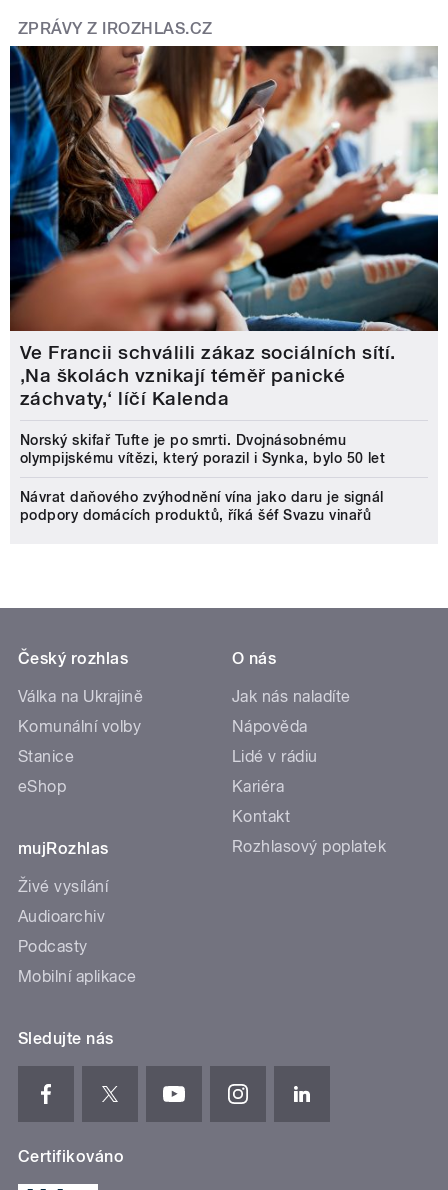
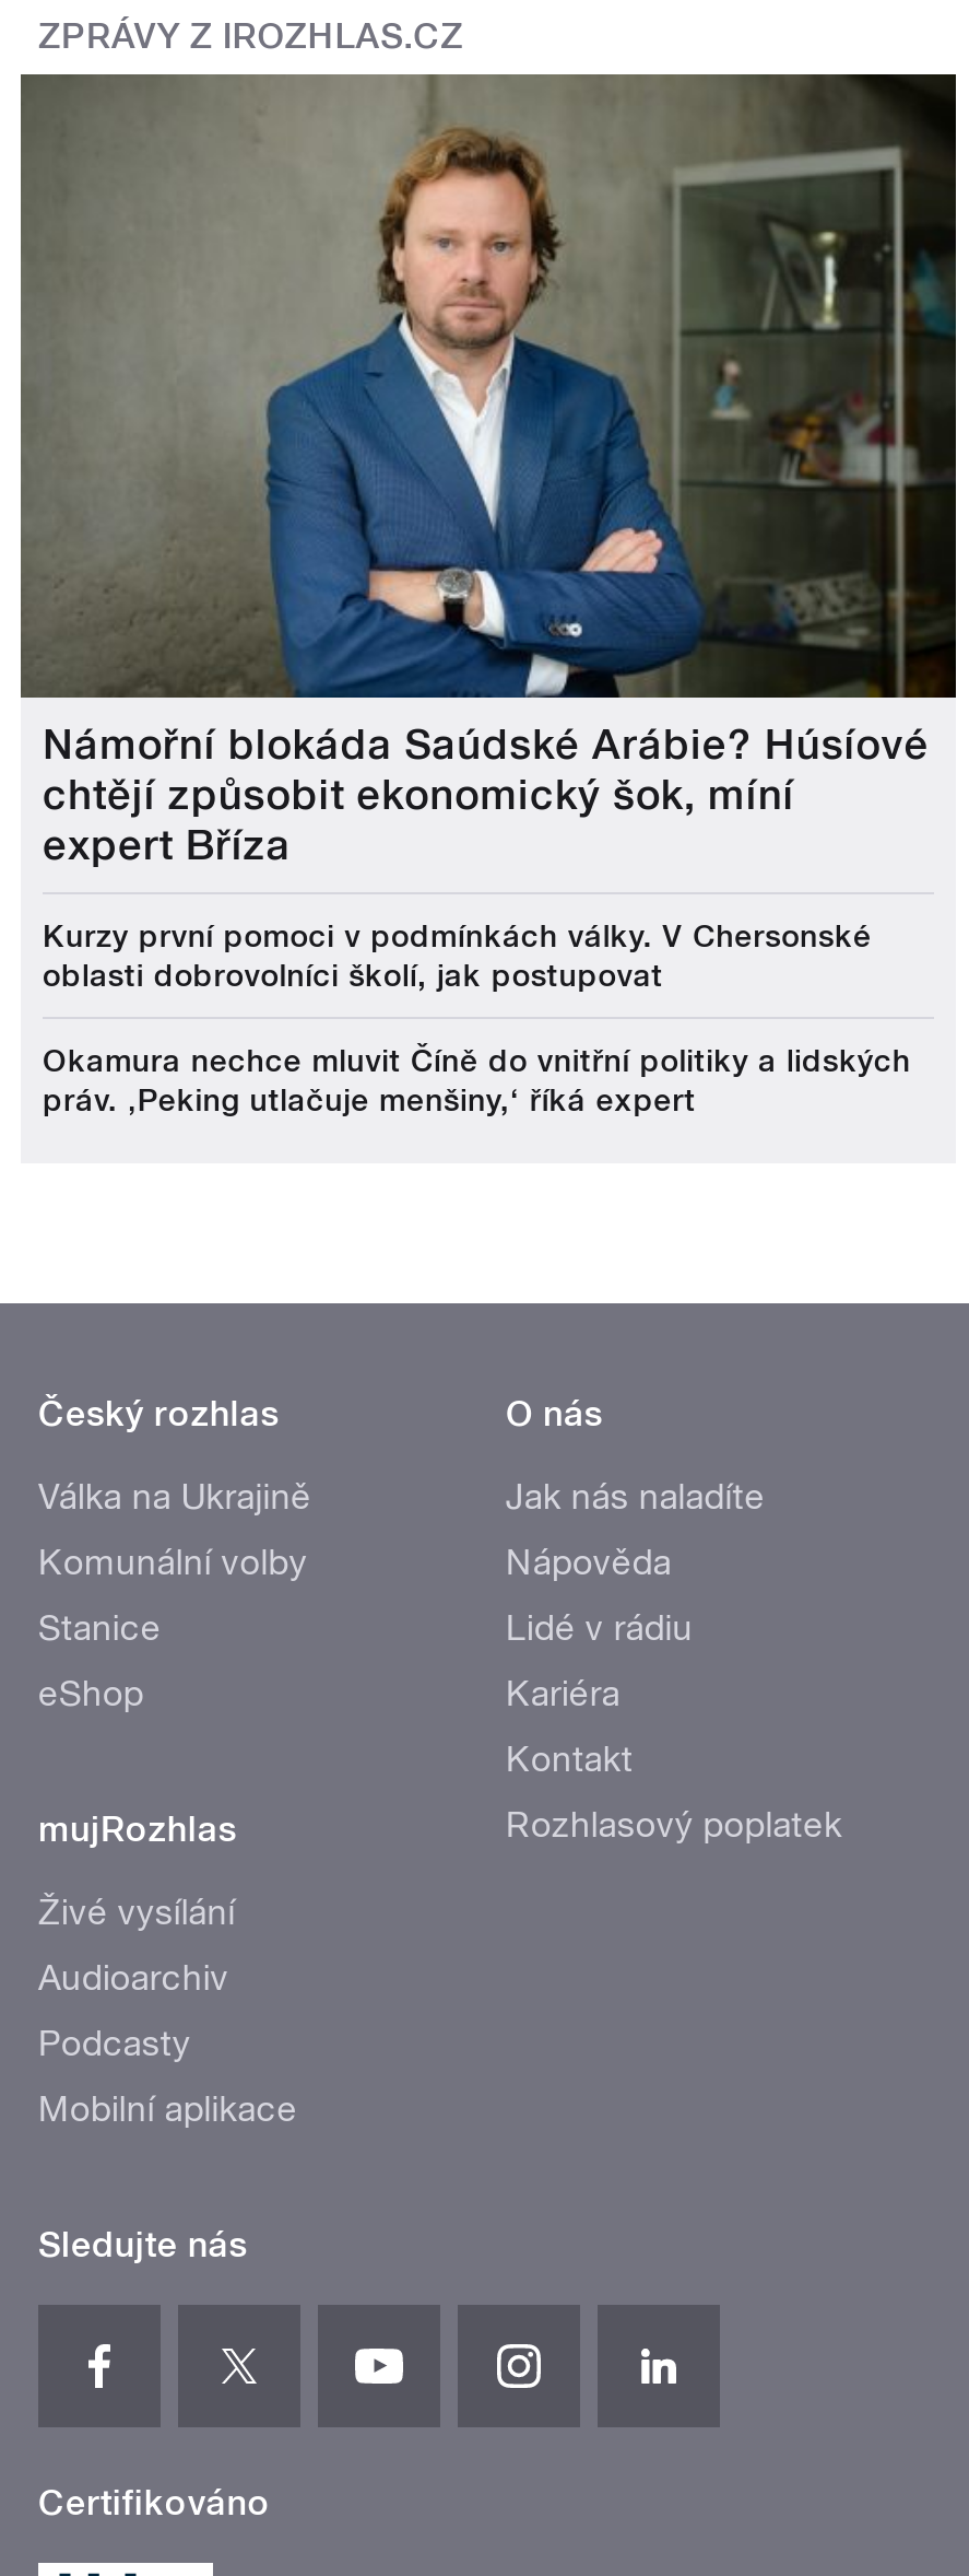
[9,45,439,410] [image] | Ve Francii schválili zákaz sociálních sítí. | ‚Na školách vznikají téměř panické | záchvaty,‘ líčí Kalenda -> [19,72,958,871] [image] | Námořní blokáda Saúdské Arábie? Húsíové | chtějí způsobit ekonomický šok, míní | expert Bříza
[20,432,385,466] Norský skifař Tufte je po smrti. Dvojnásobnému | olympijskému vítězi, který porazil i Synka, bylo 50 let -> [43,919,872,993] Kurzy první pomoci v podmínkách války. V Chersonské | oblasti dobrovolníci školí, jak postupovat
[20,489,383,523] Návrat daňového zvýhodnění vína jako daru je signál | podpory domácích produktů, říká šéf Svazu vinařů -> [43,1044,911,1118] Okamura nechce mluvit Číně do vnitřní politiky a lidských | práv. ‚Peking utlačuje menšiny,‘ říká expert

